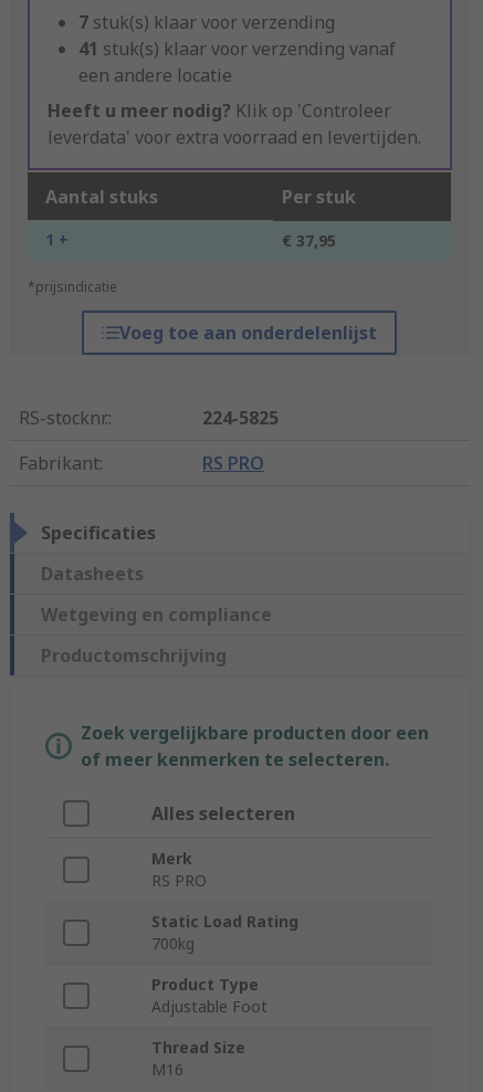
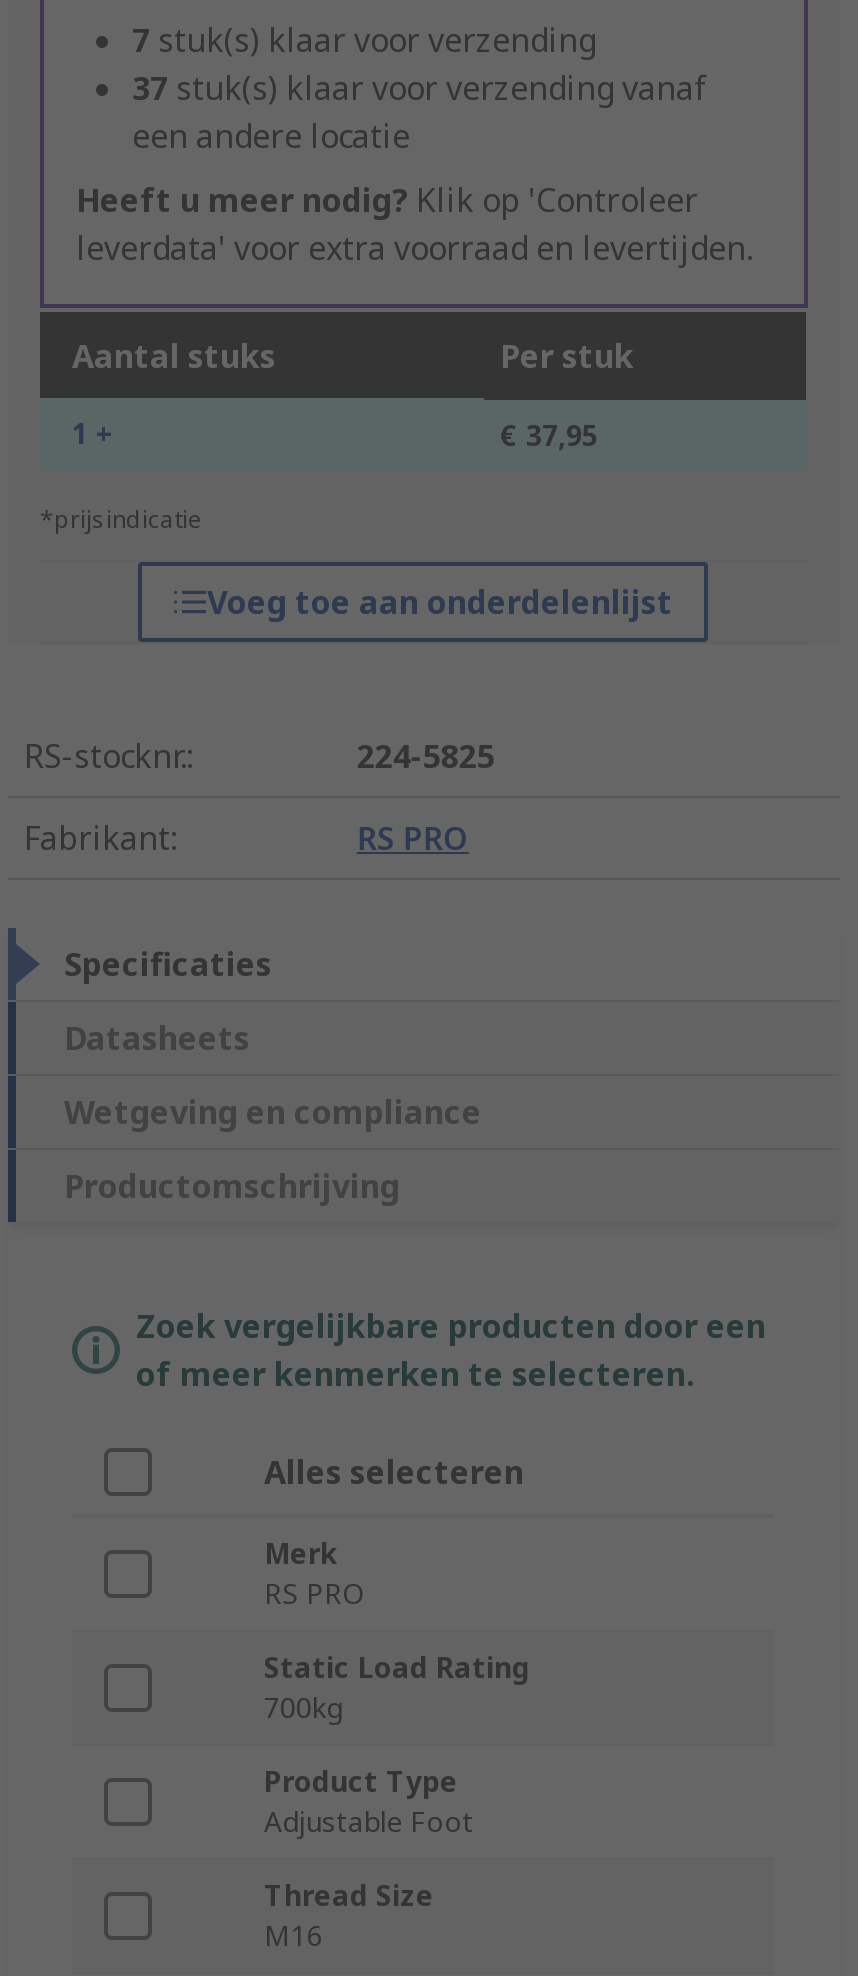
[78,37,396,61] 41 stuk(s) klaar voor verzending vanaf -> [132,67,706,111] 37 stuk(s) klaar voor verzending vanaf

